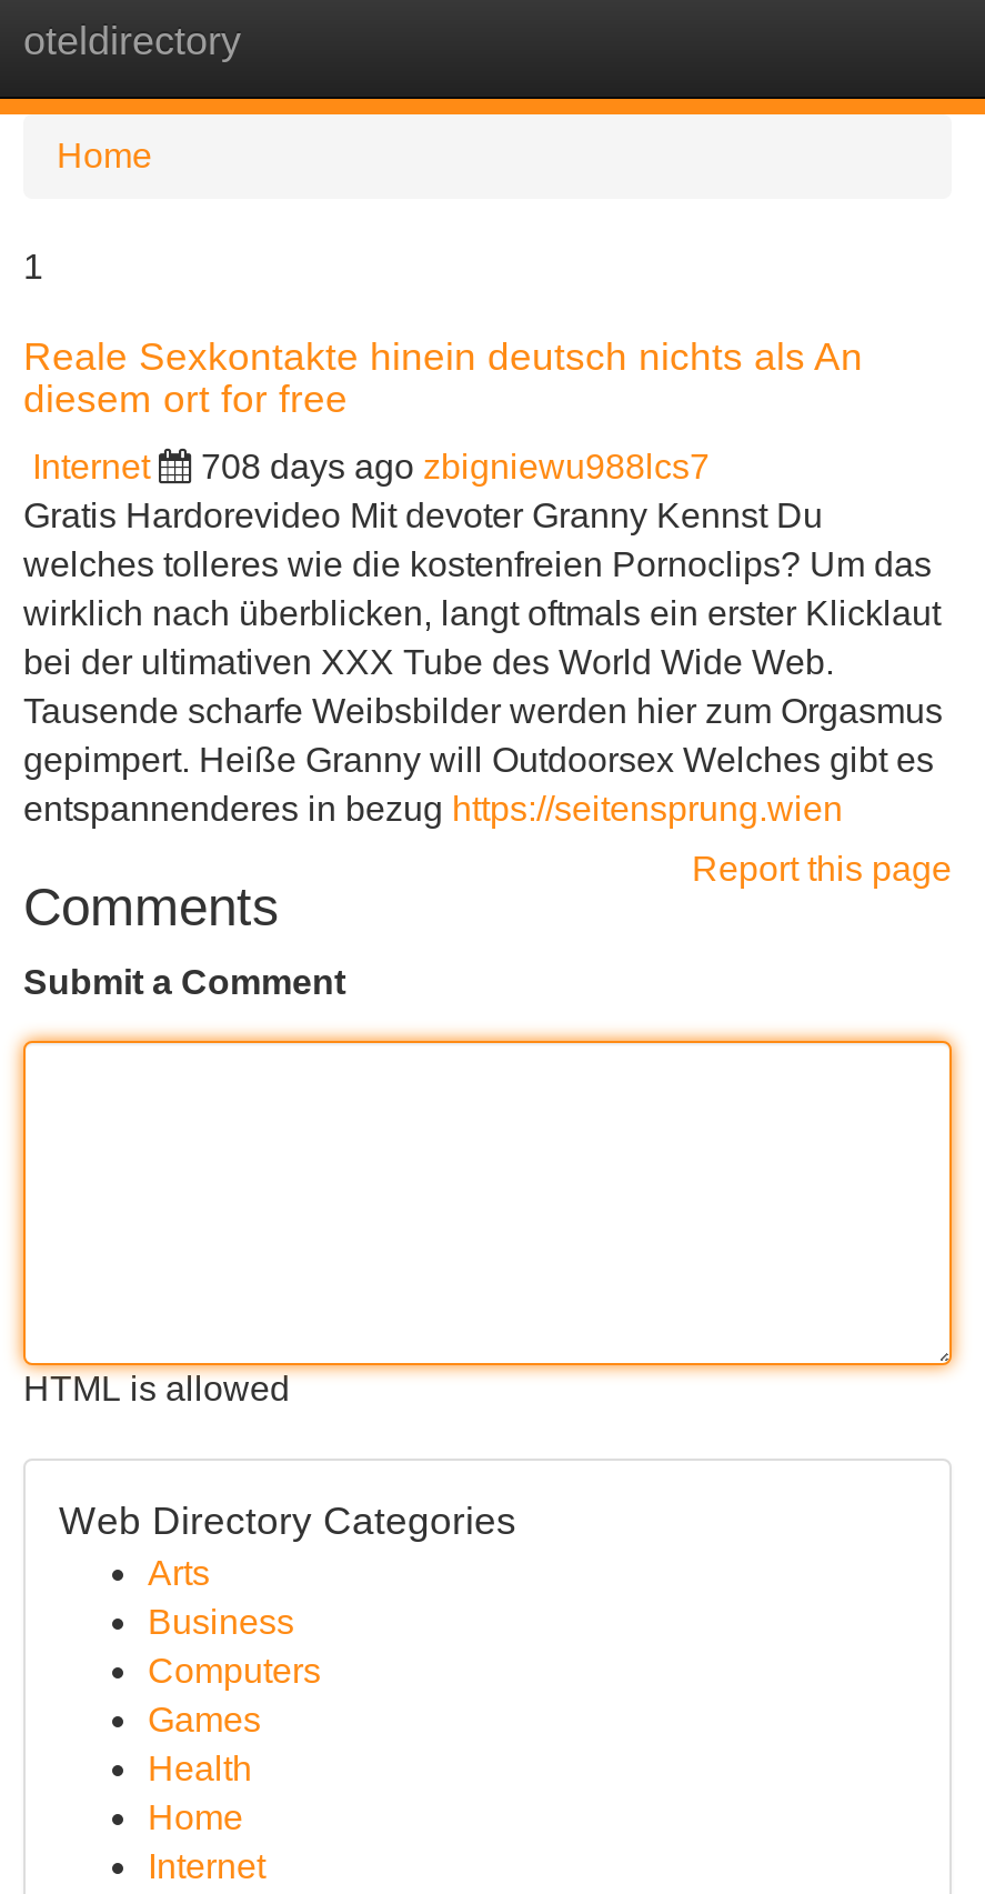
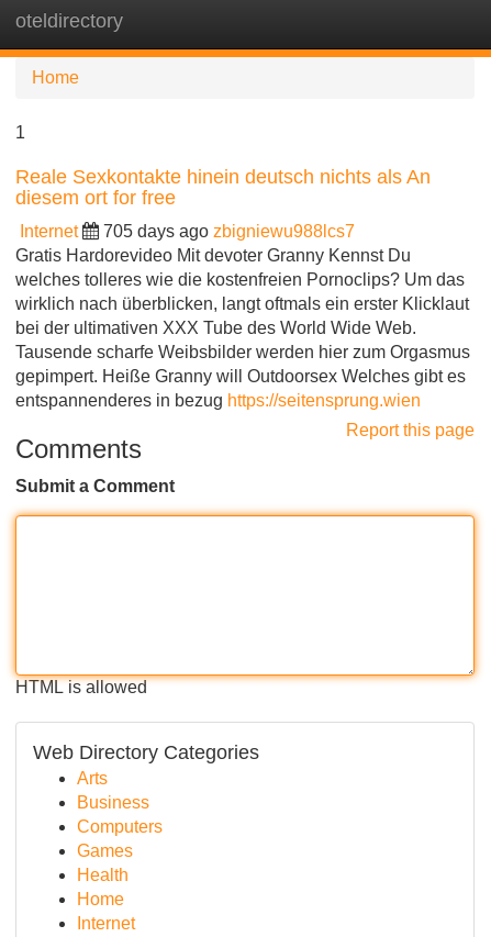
[201,448,710,485] 708 days ago zbigniewu988lcs7 -> [103,222,355,241] 705 days ago zbigniewu988lcs7

